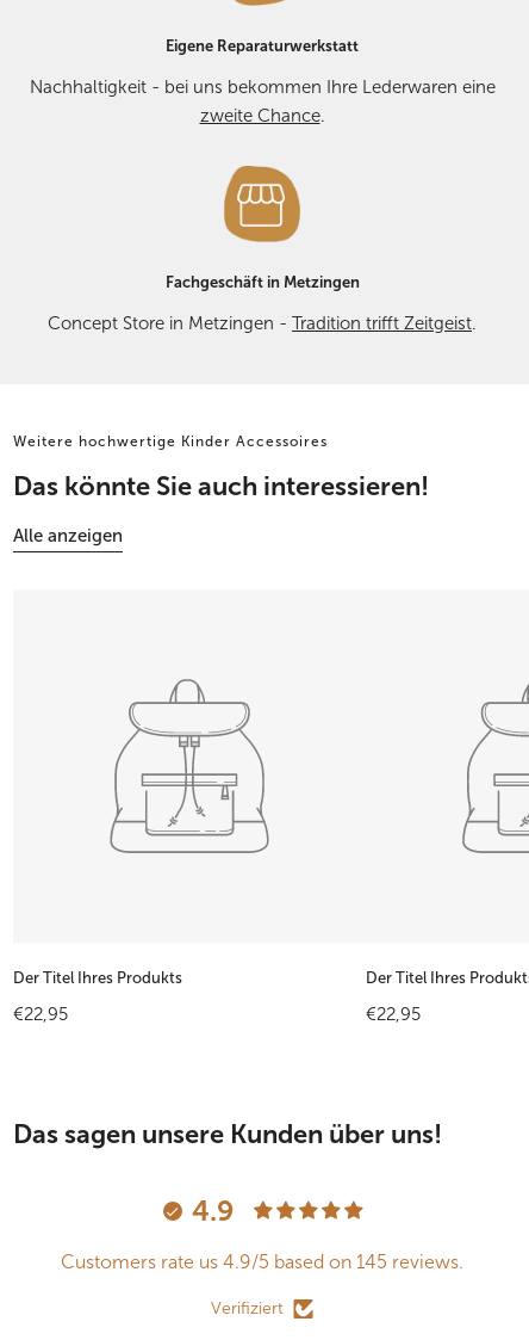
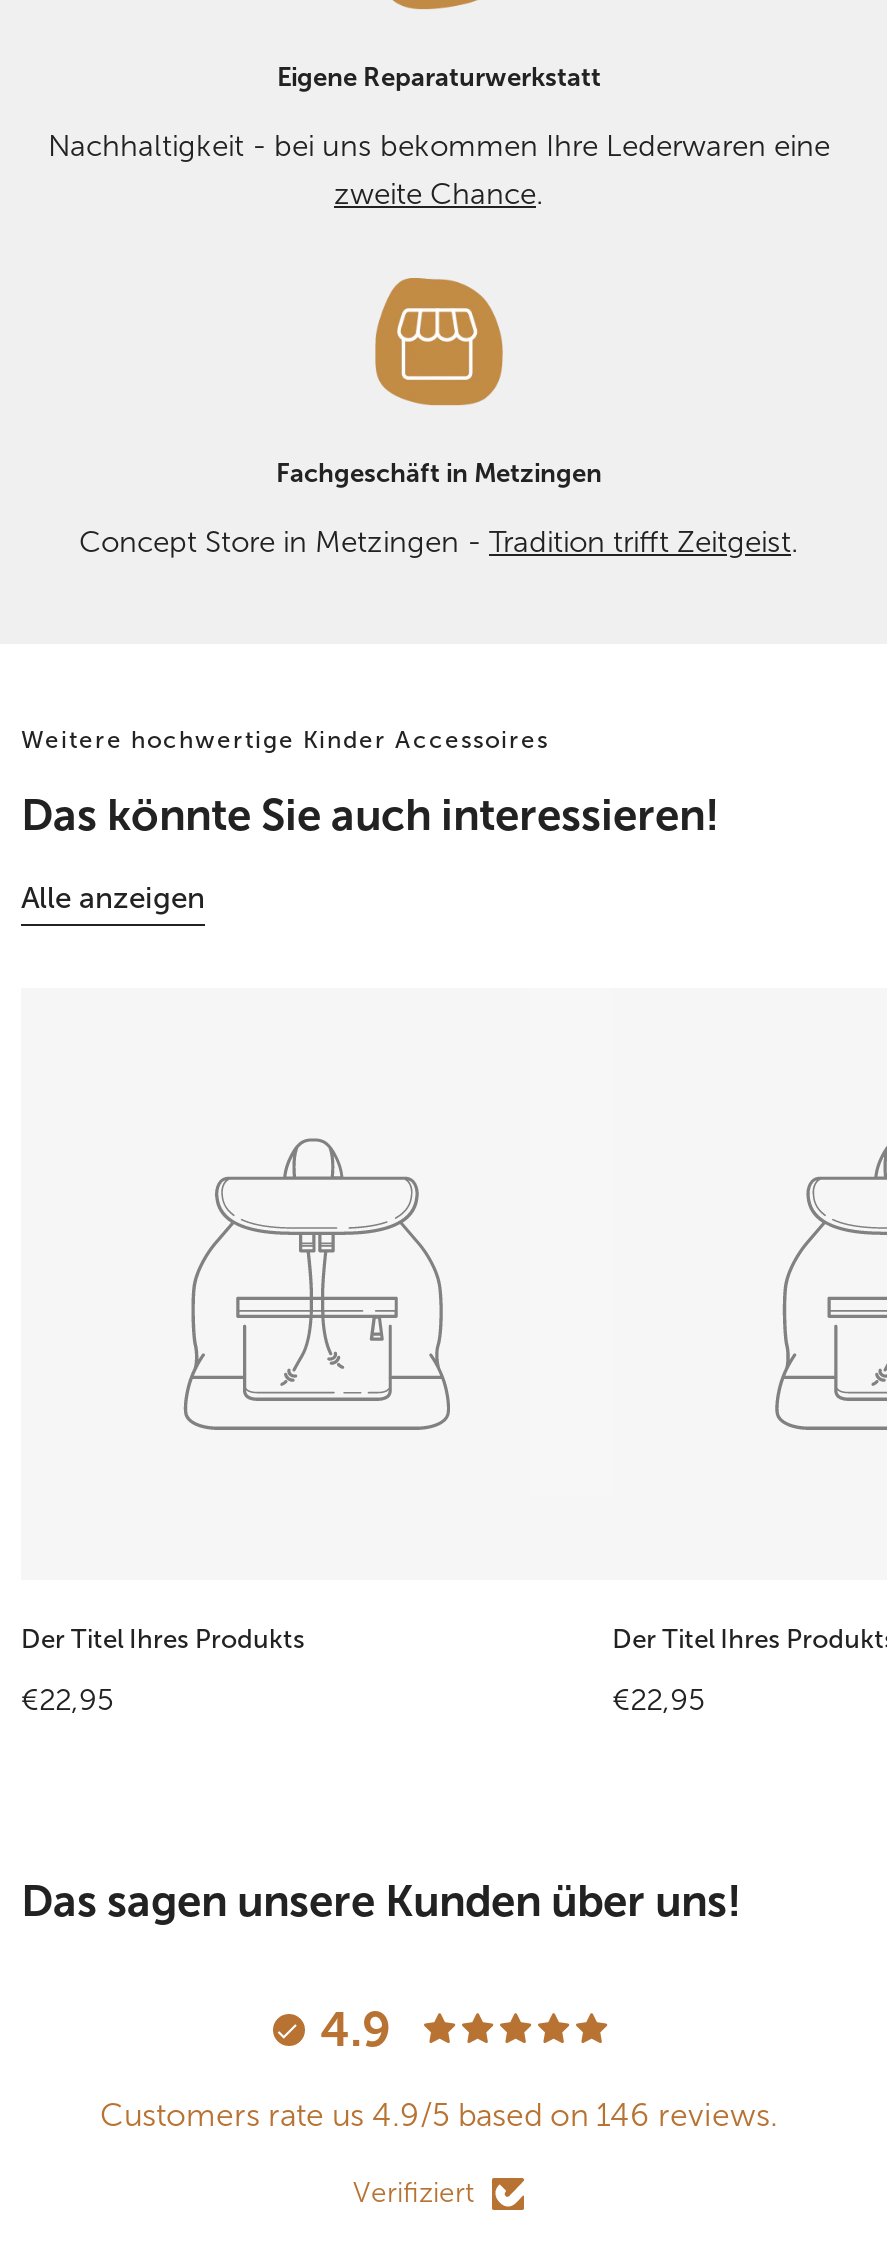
[61,1250,463,1273] Customers rate us 4.9/5 based on 145 reviews. -> [100,2095,778,2133] Customers rate us 4.9/5 based on 146 reviews.

